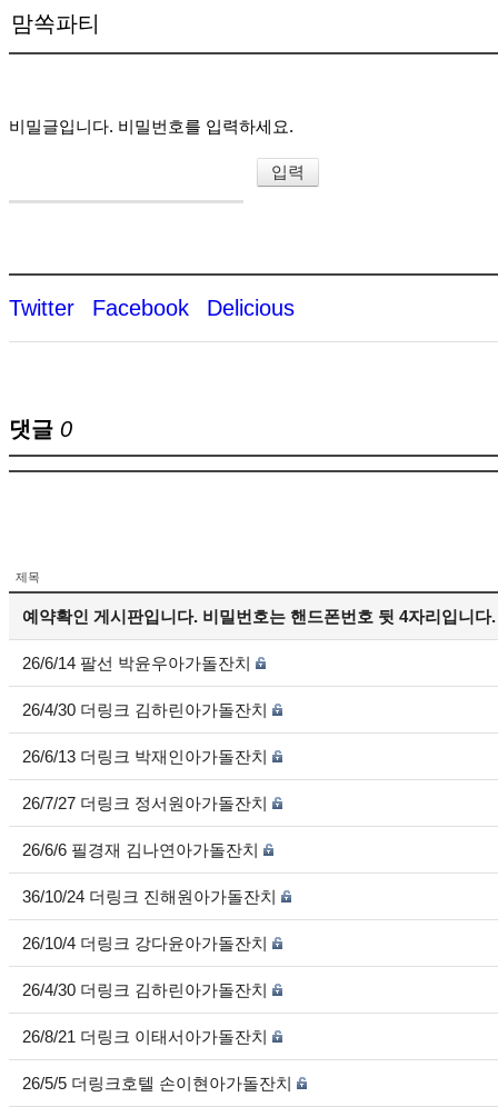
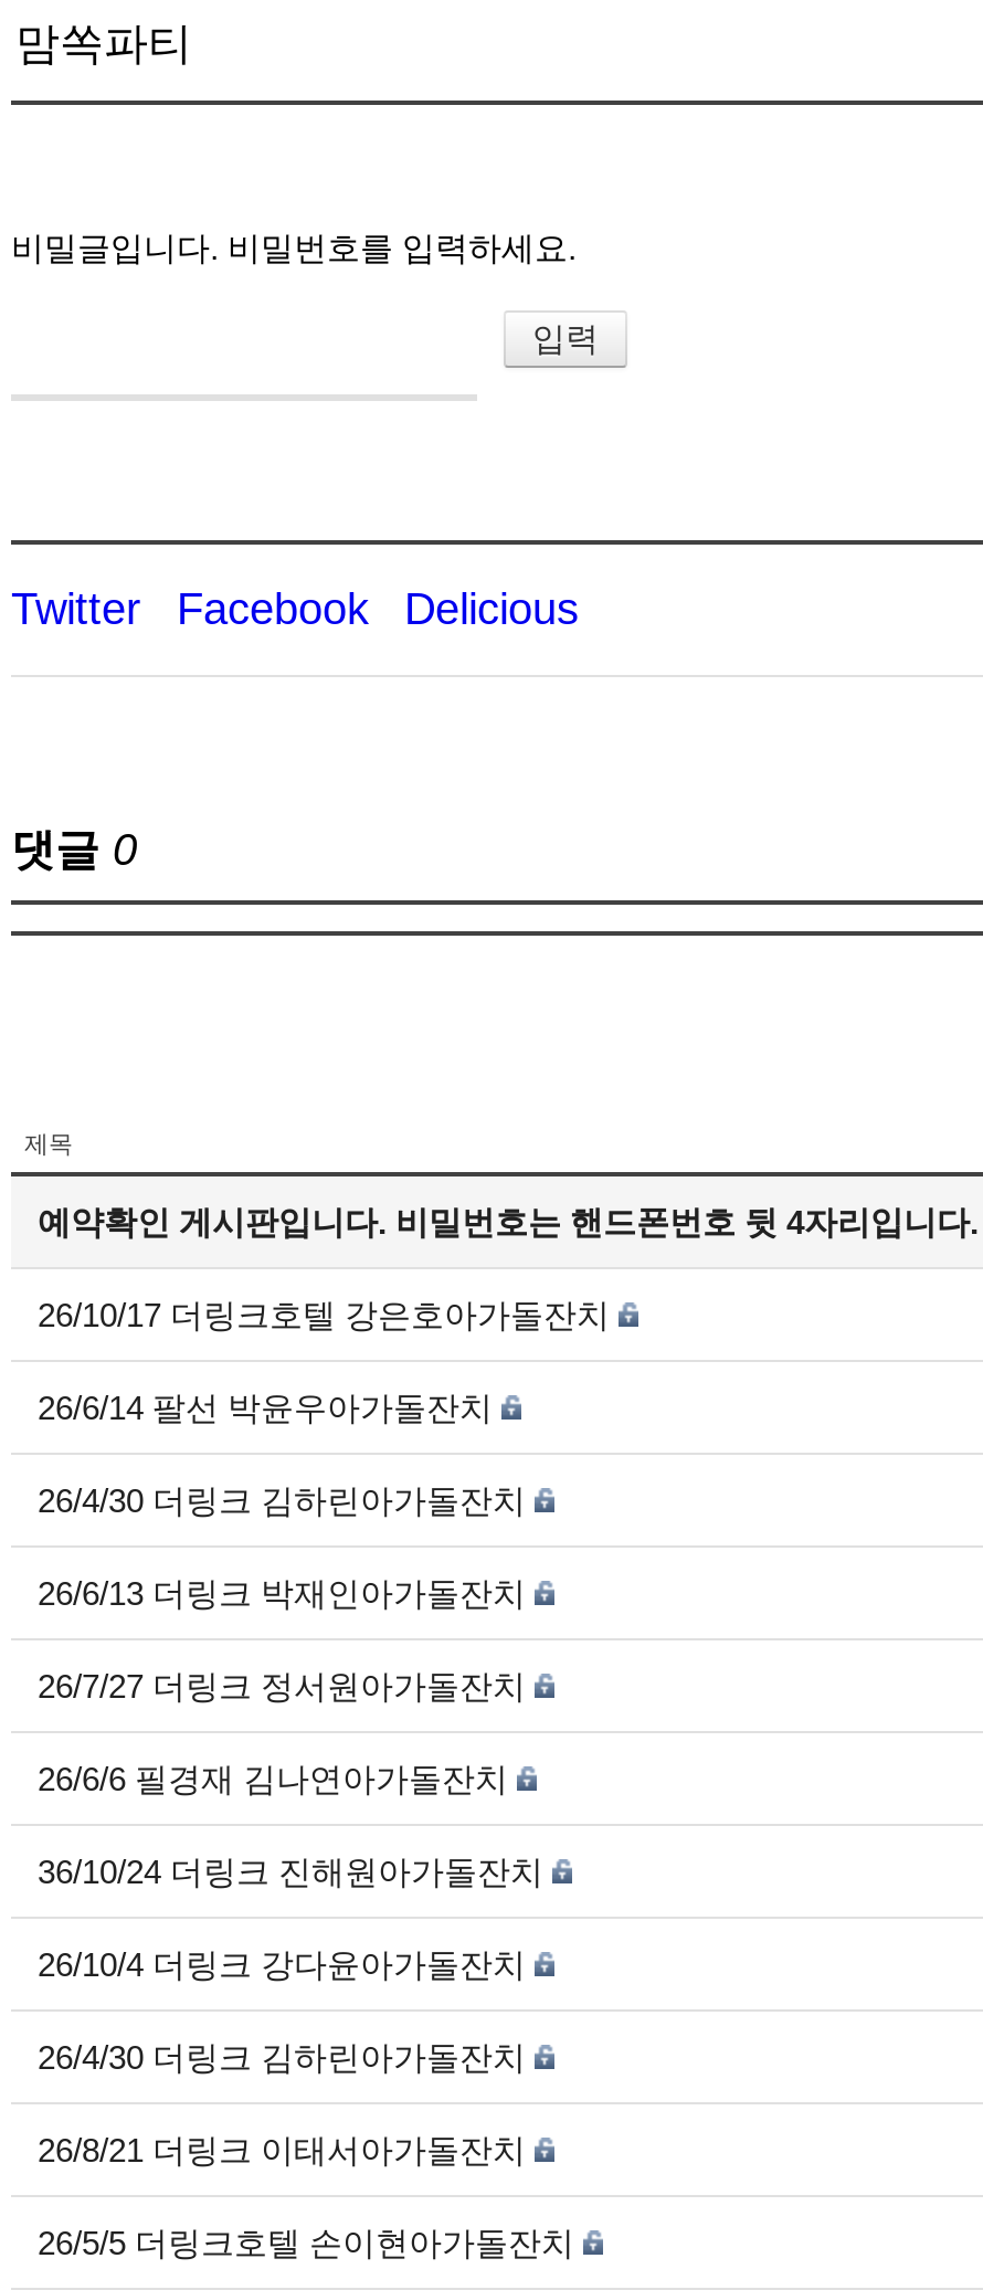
none -> [38,1296,610,1334] 26/10/17 더링크호텔 강은호아가돌잔치

